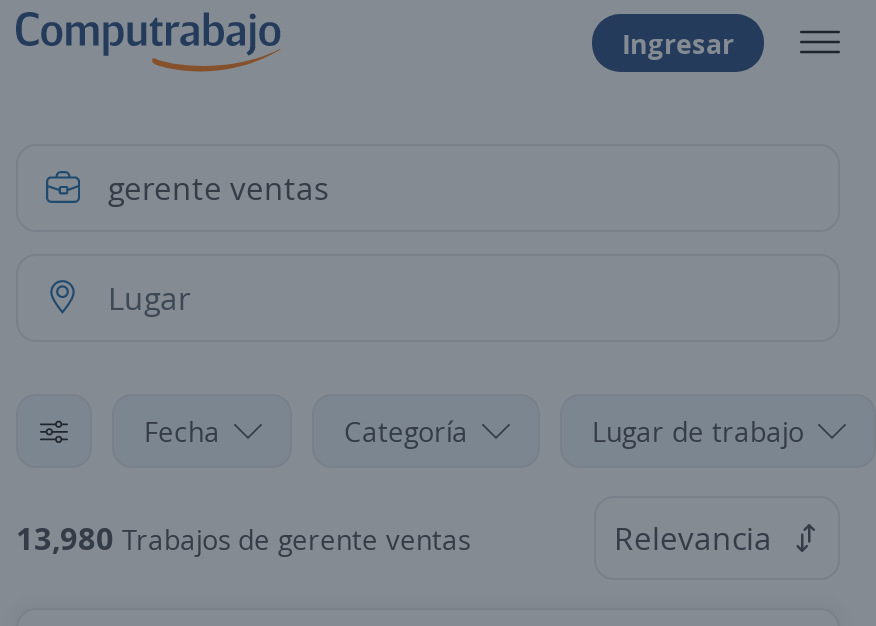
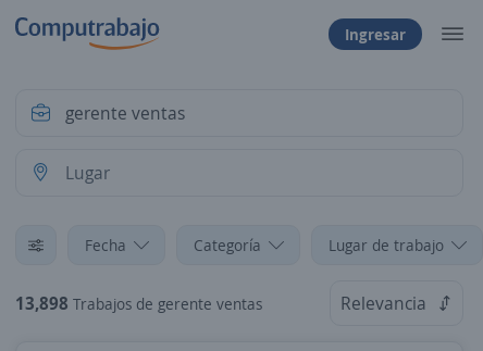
[16,516,470,560] 13,980 Trabajos de gerente ventas -> [15,291,262,315] 13,898 Trabajos de gerente ventas

